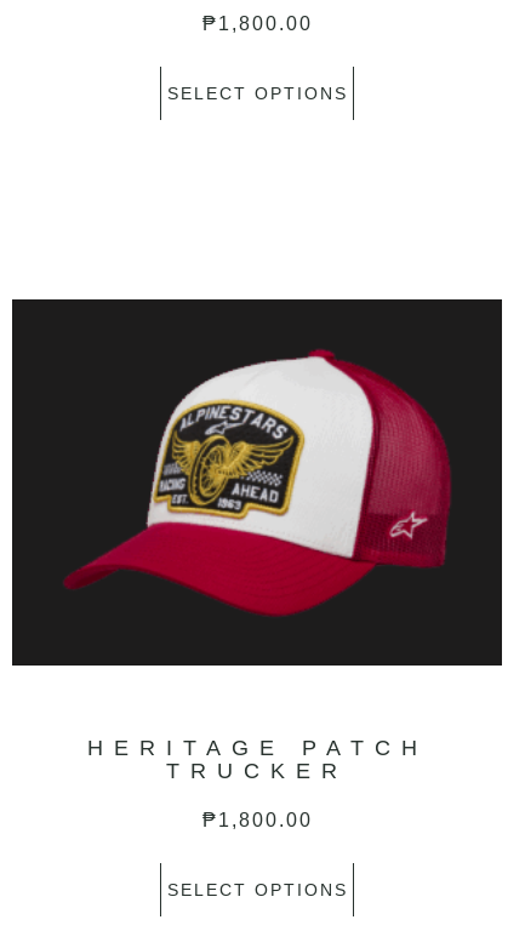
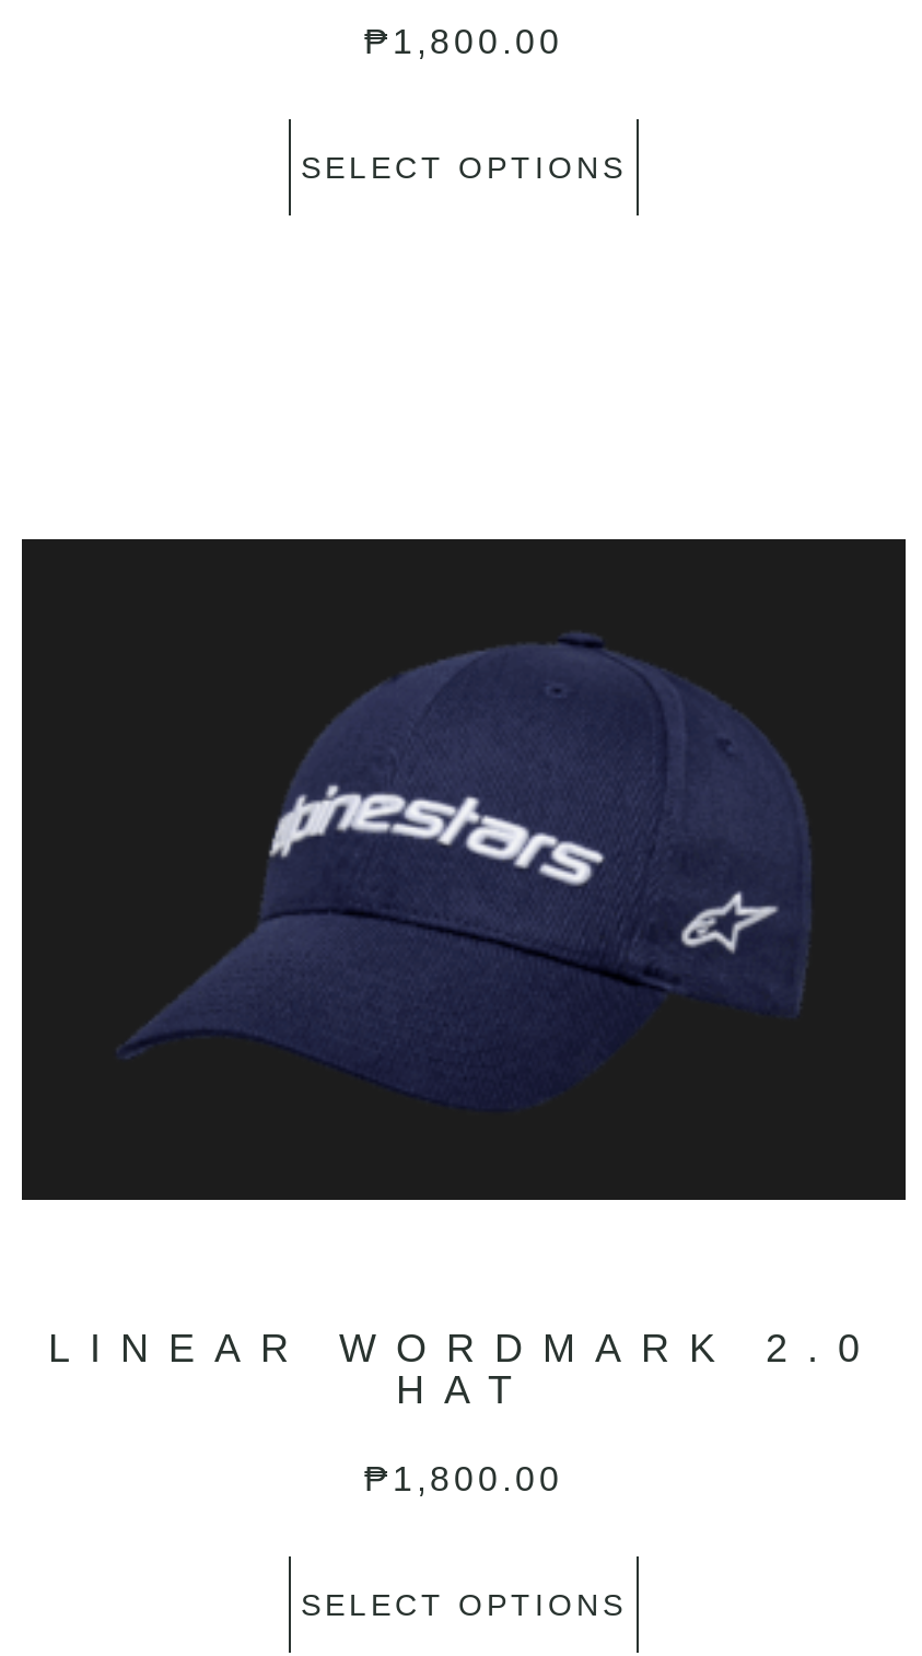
[63,349,451,617] [image] -> [118,631,812,1110] [image]
[87,736,427,783] HERITAGE PATCH | TRUCKER -> [48,1327,879,1413] LINEAR WORDMARK 2.0 | HAT

